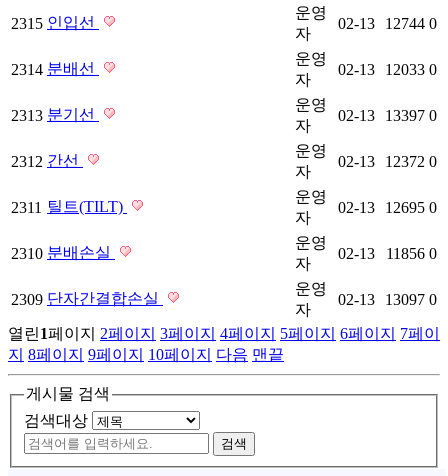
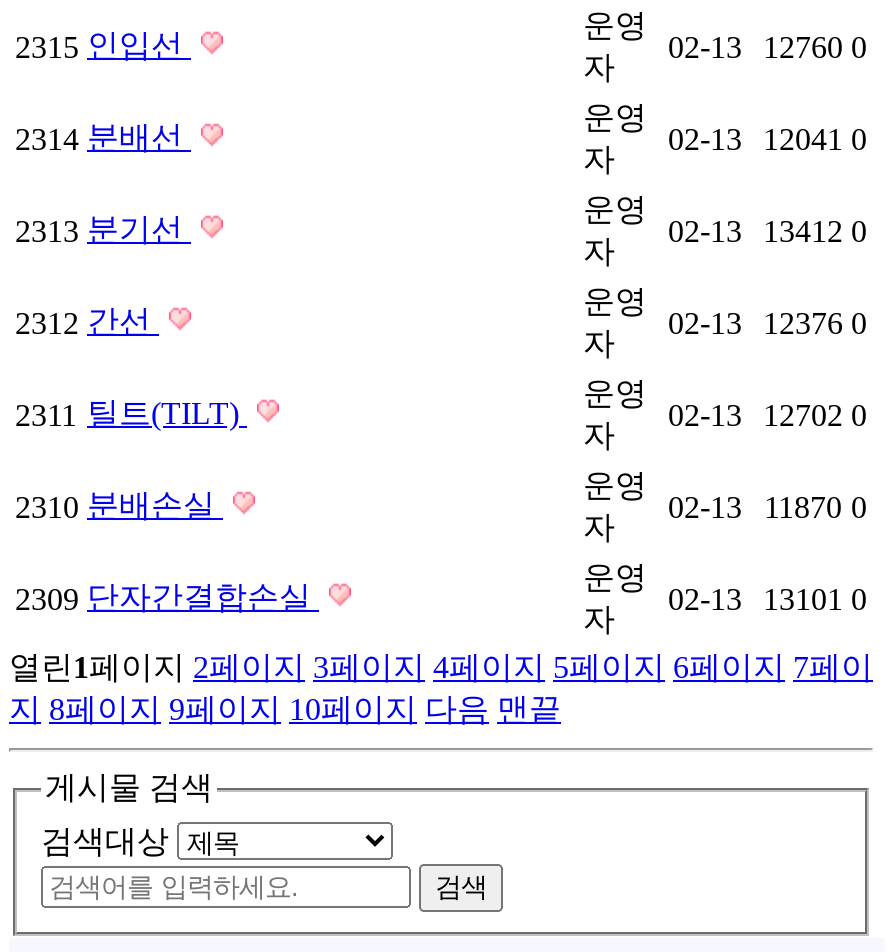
[337,15,437,32] 02-13 12744 0 -> [668,30,867,64] 02-13 12760 0
[337,61,437,78] 02-13 12033 0 -> [668,122,867,156] 02-13 12041 0
[337,107,437,124] 02-13 13397 0 -> [668,214,867,248] 02-13 13412 0
[337,153,437,170] 02-13 12372 0 -> [668,306,867,340] 02-13 12376 0
[337,199,437,216] 02-13 12695 0 -> [668,398,867,432] 02-13 12702 0
[337,245,437,262] 02-13 11856 0 -> [668,490,867,524] 02-13 11870 0
[337,291,437,308] 02-13 13097 0 -> [668,582,867,616] 02-13 13101 0

